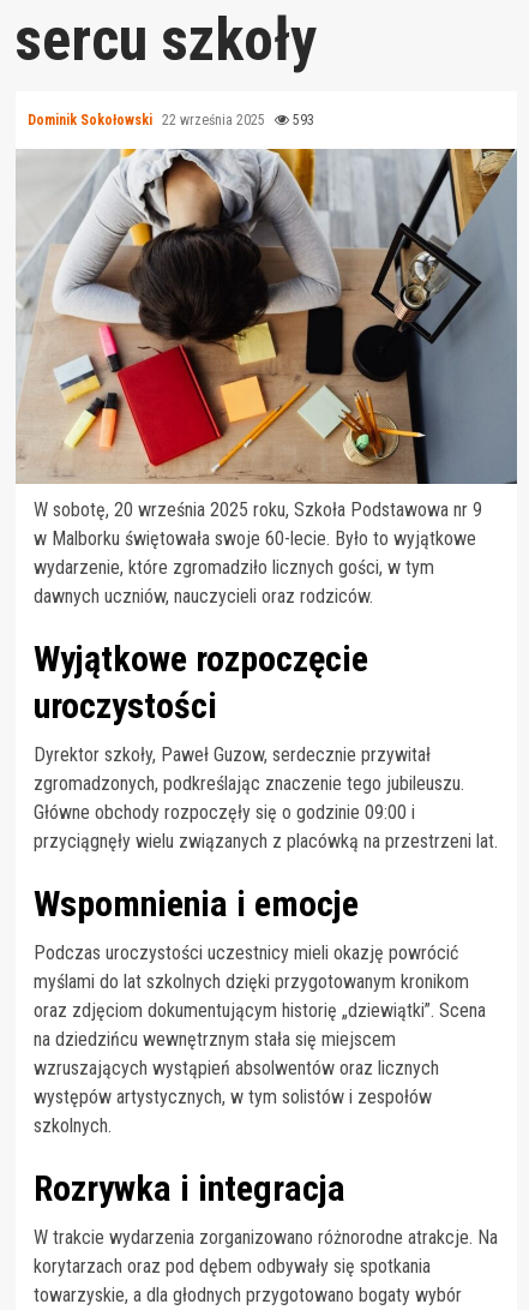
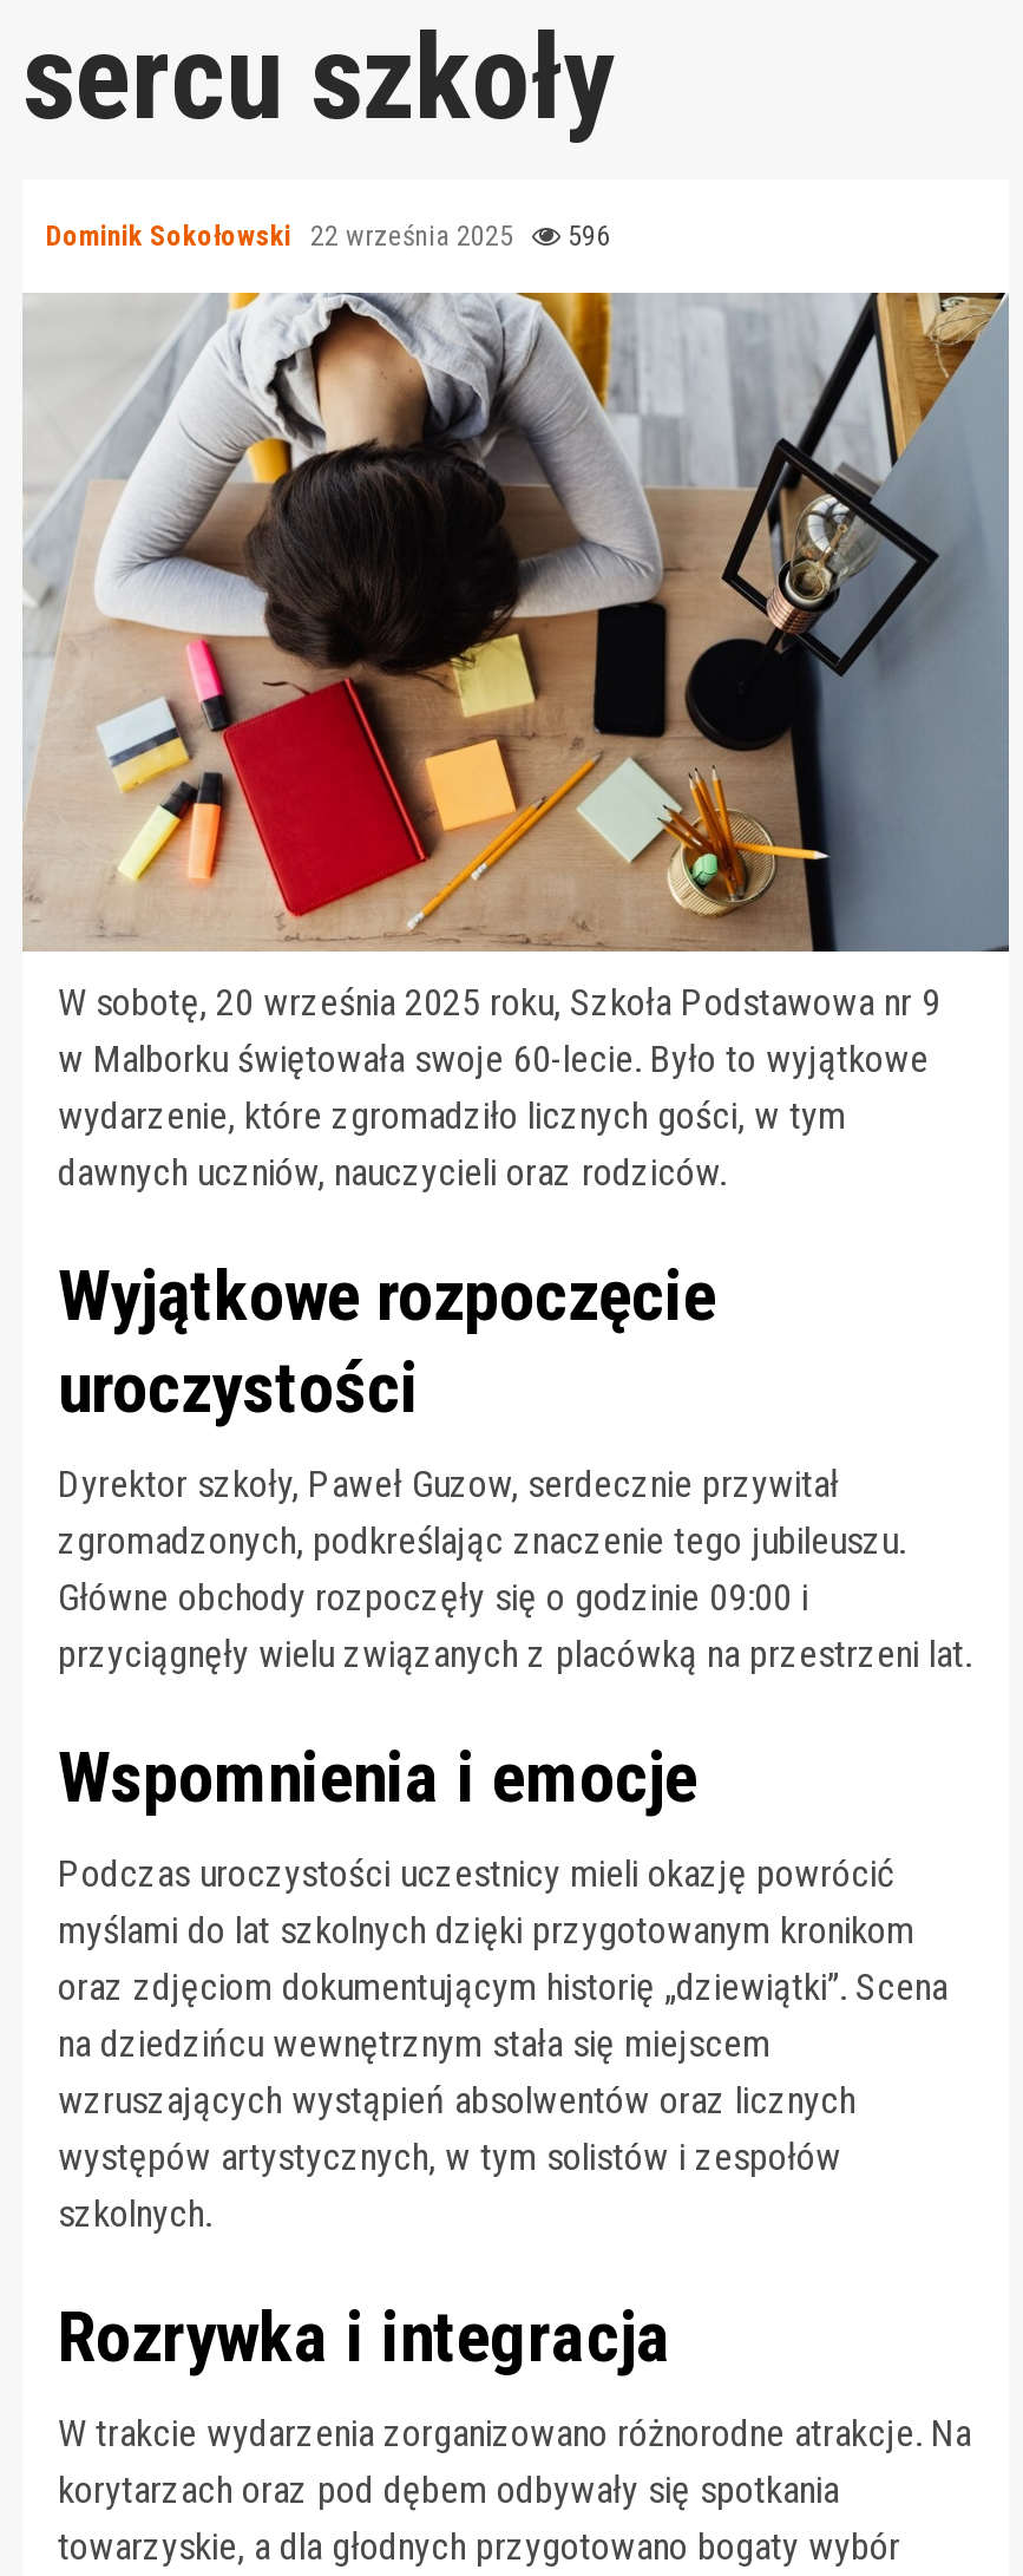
[28,112,314,128] Dominik Sokołowski 22 września 2025 593 -> [46,220,610,253] Dominik Sokołowski 22 września 2025 596

